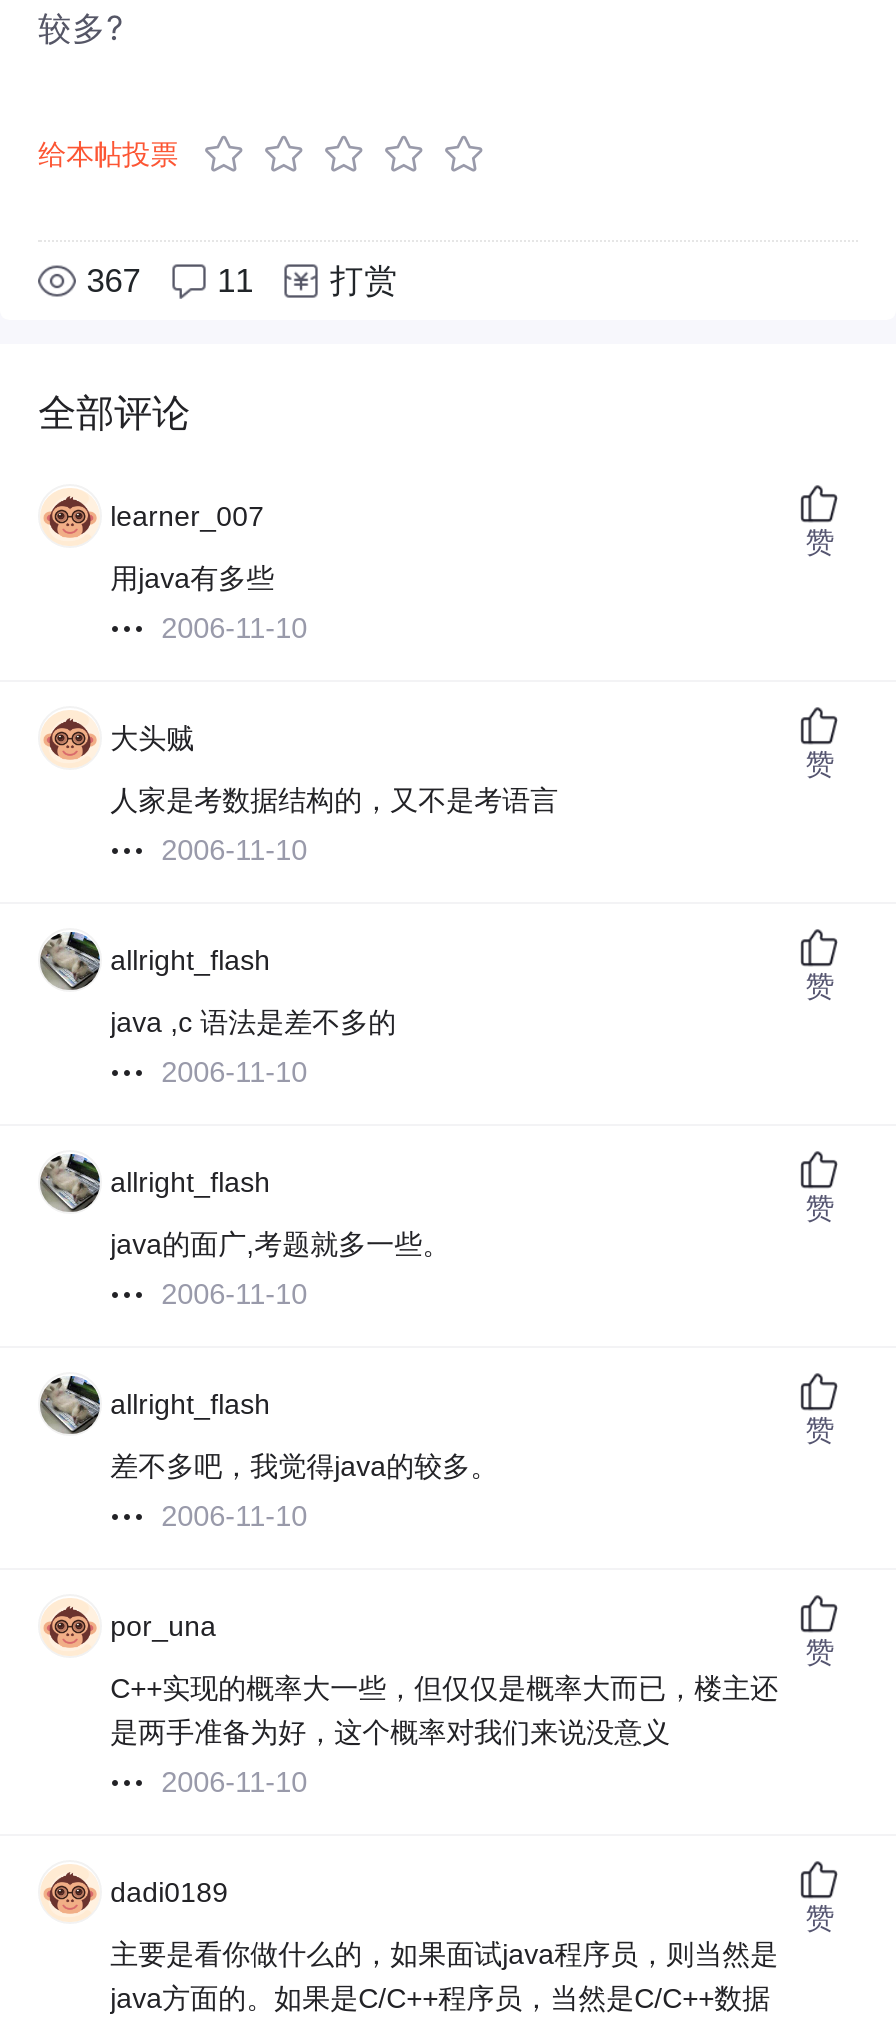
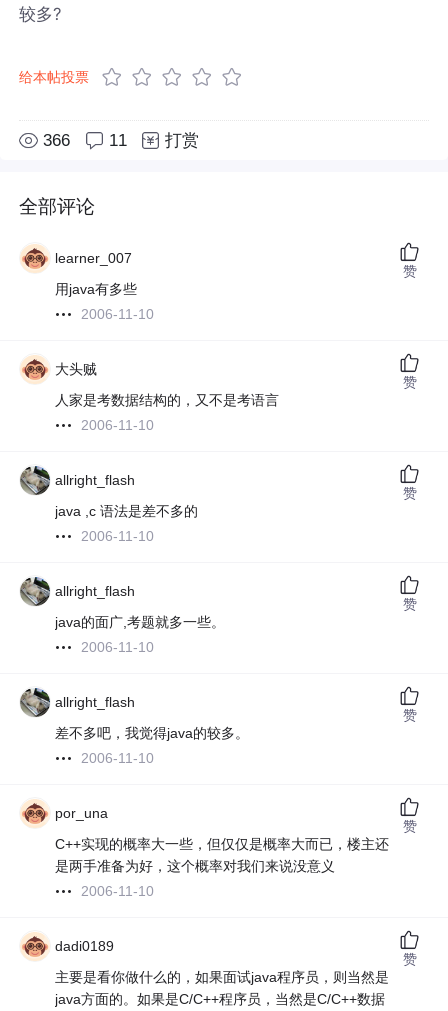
[86,263,140,301] 367 -> [43,131,70,150] 366

